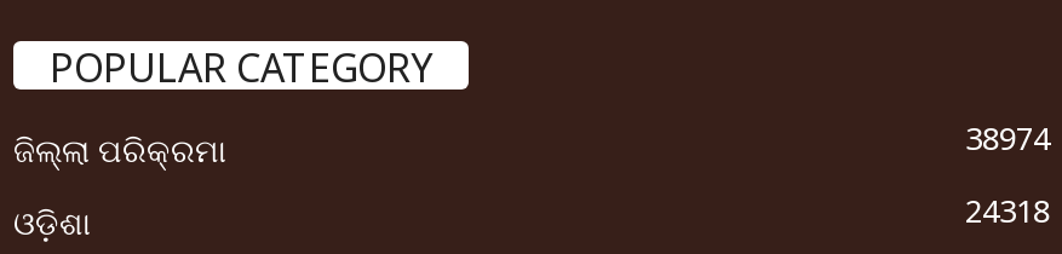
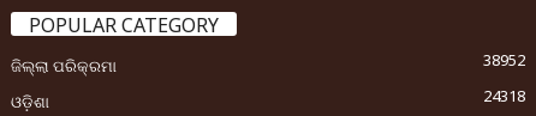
[965,117,1050,161] 38974 -> [483,48,525,70] 38952

